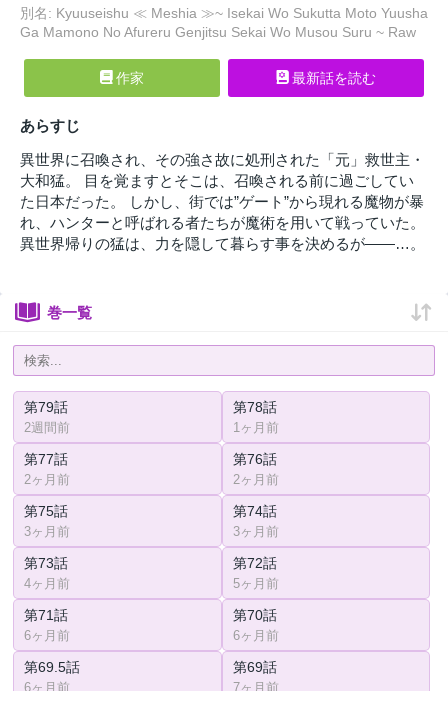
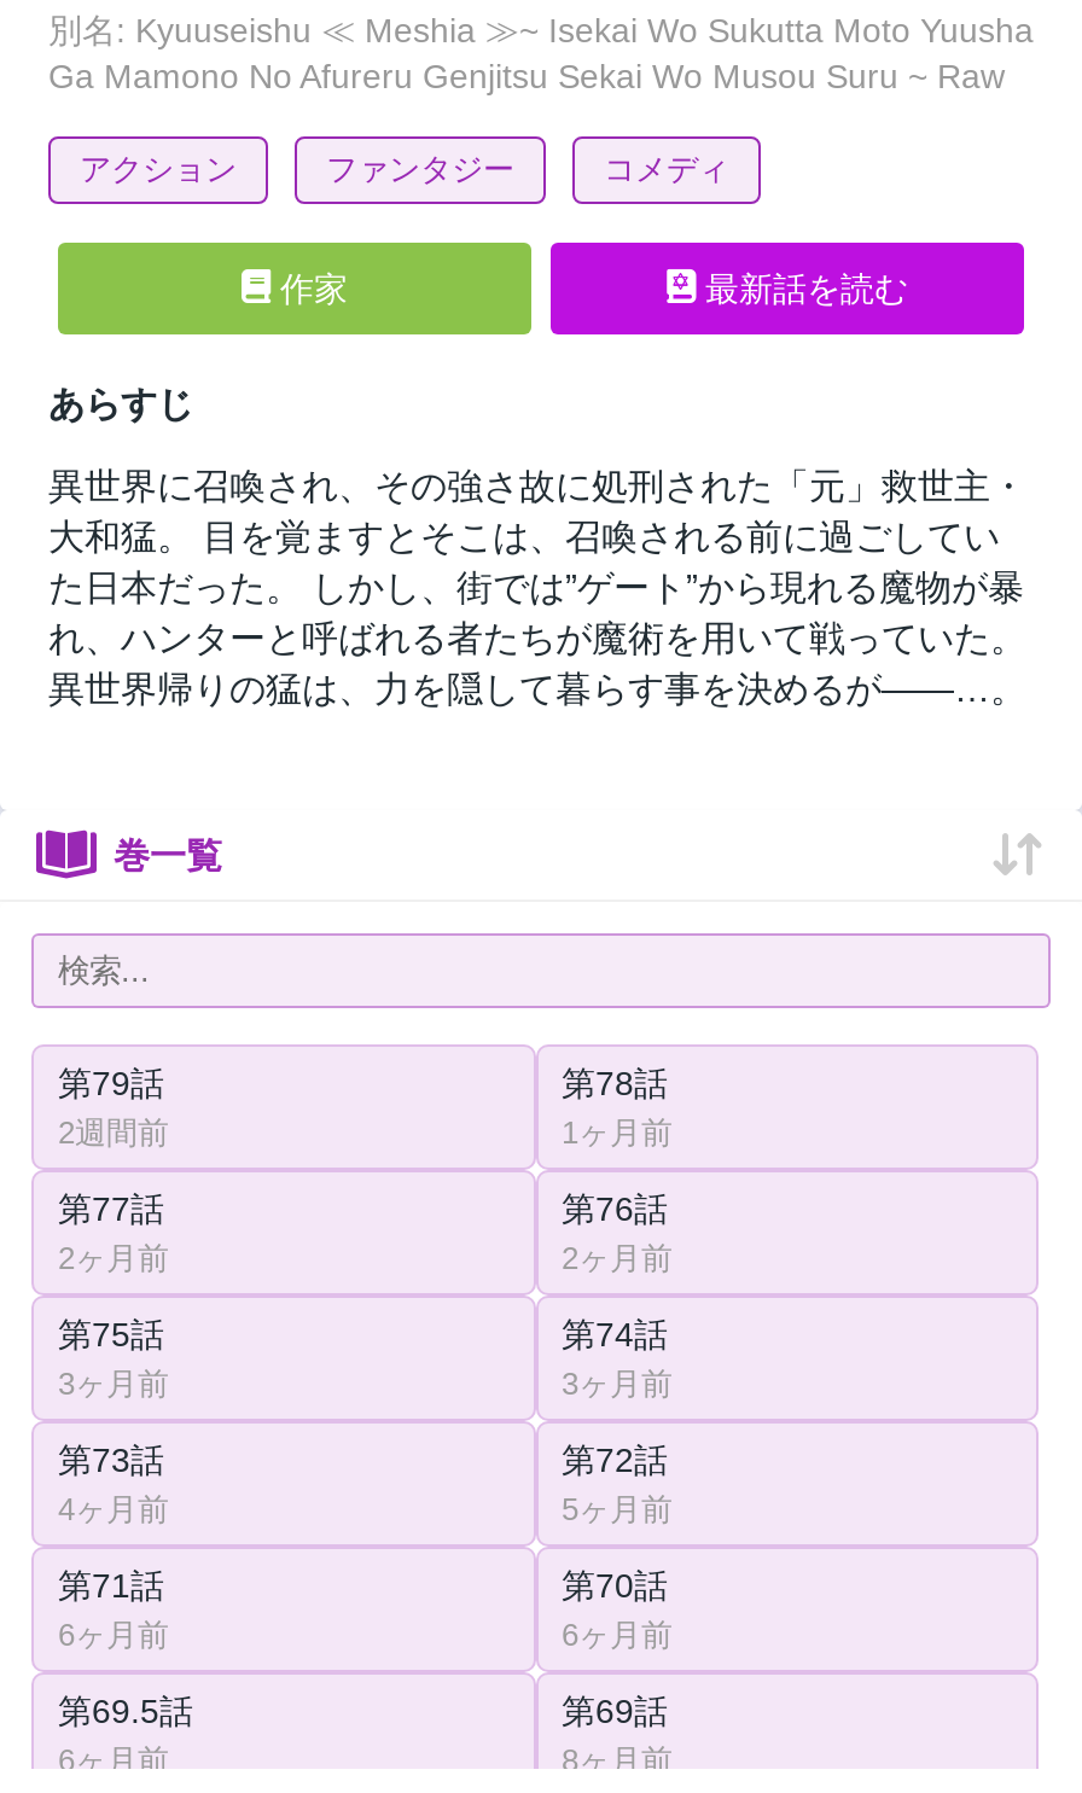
none -> [80,151,729,187] アクション | ファンタジー | コメディ
[232,680,278,695] 7ヶ月前 -> [562,1742,673,1778] 8ヶ月前

